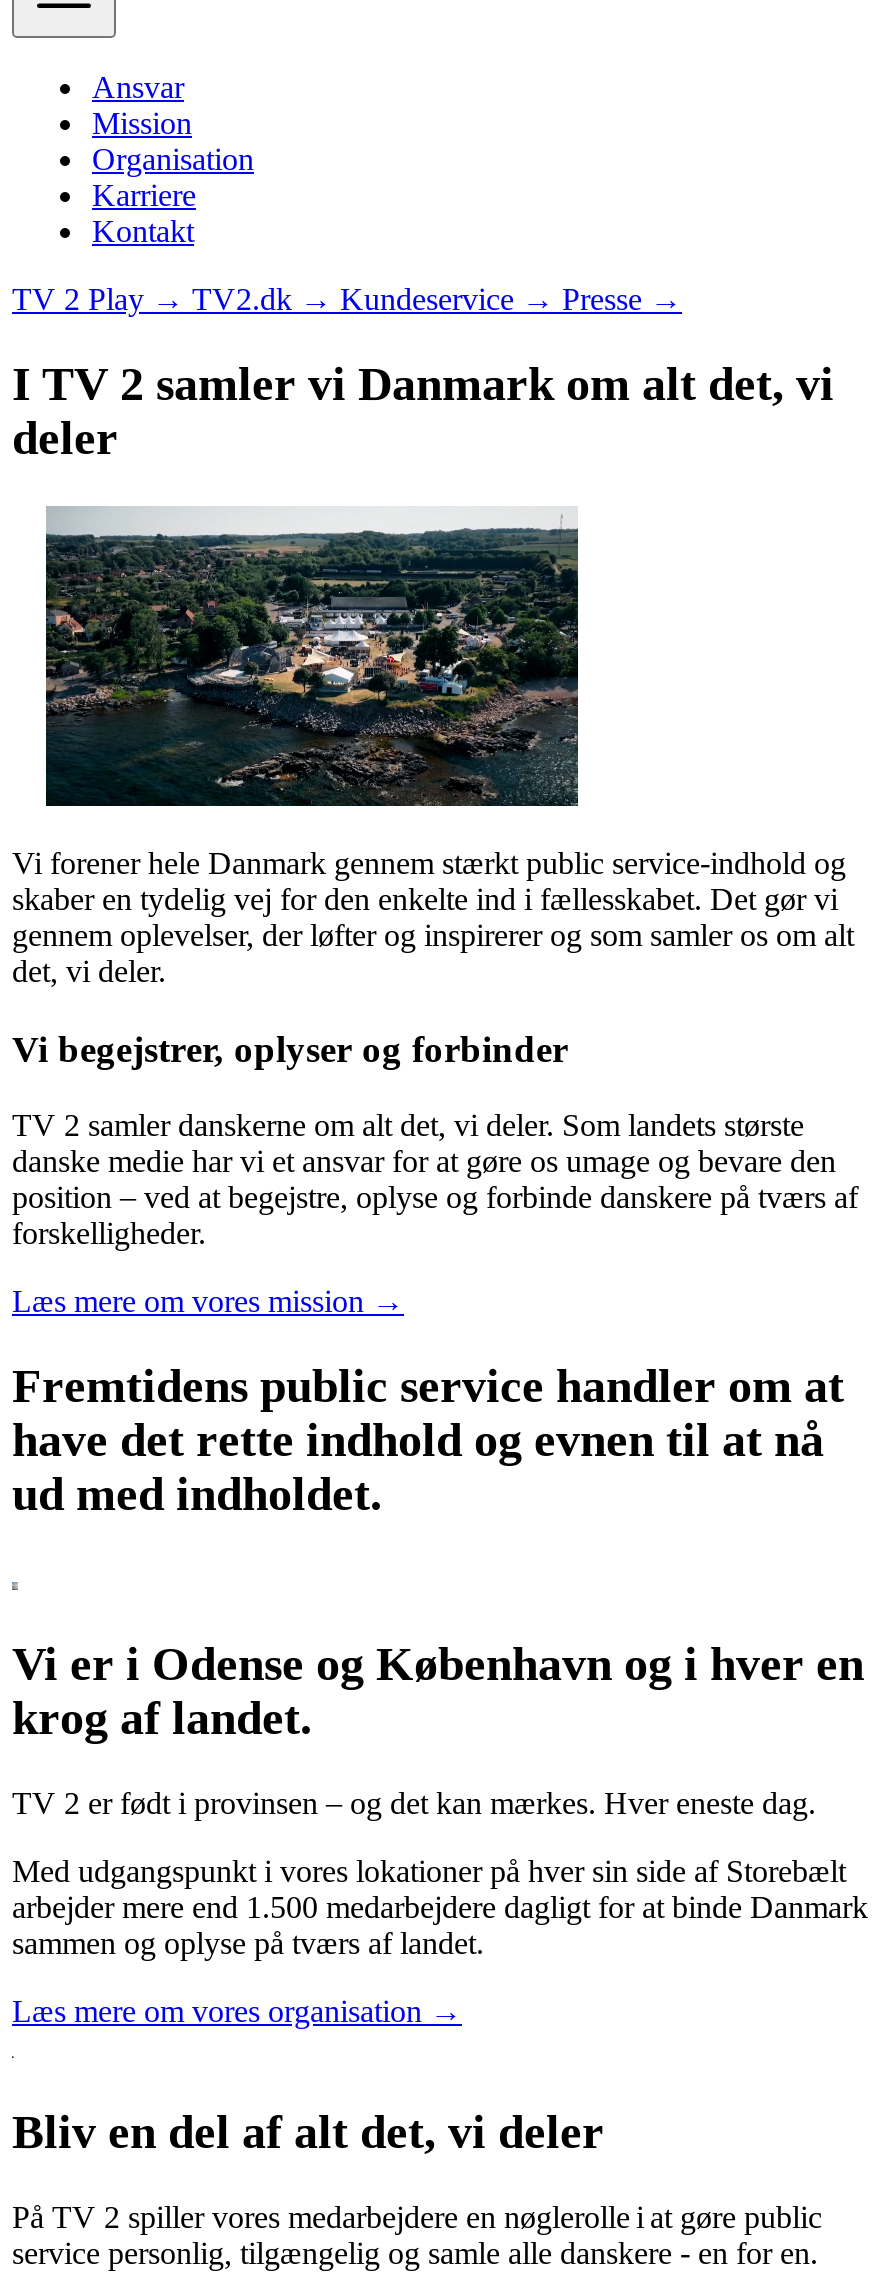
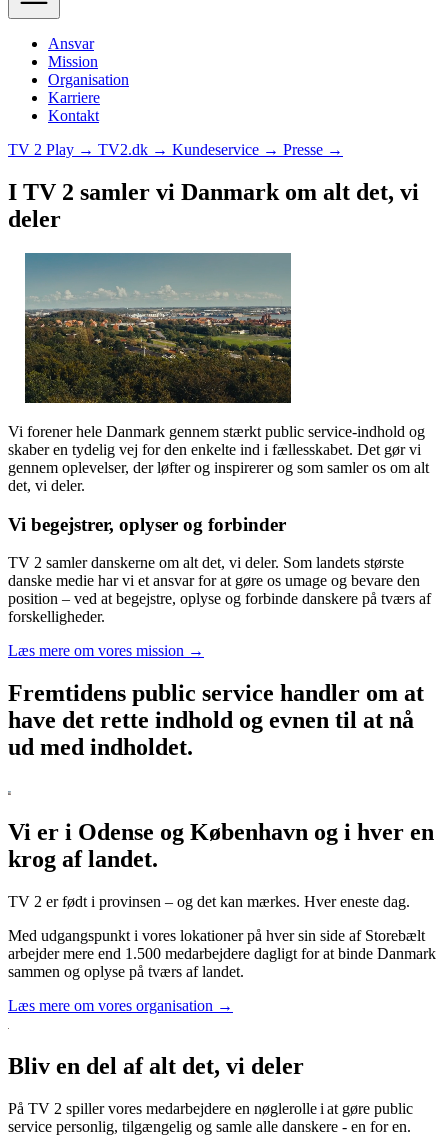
[44,508,578,808] [image] -> [24,252,292,404] [image]

